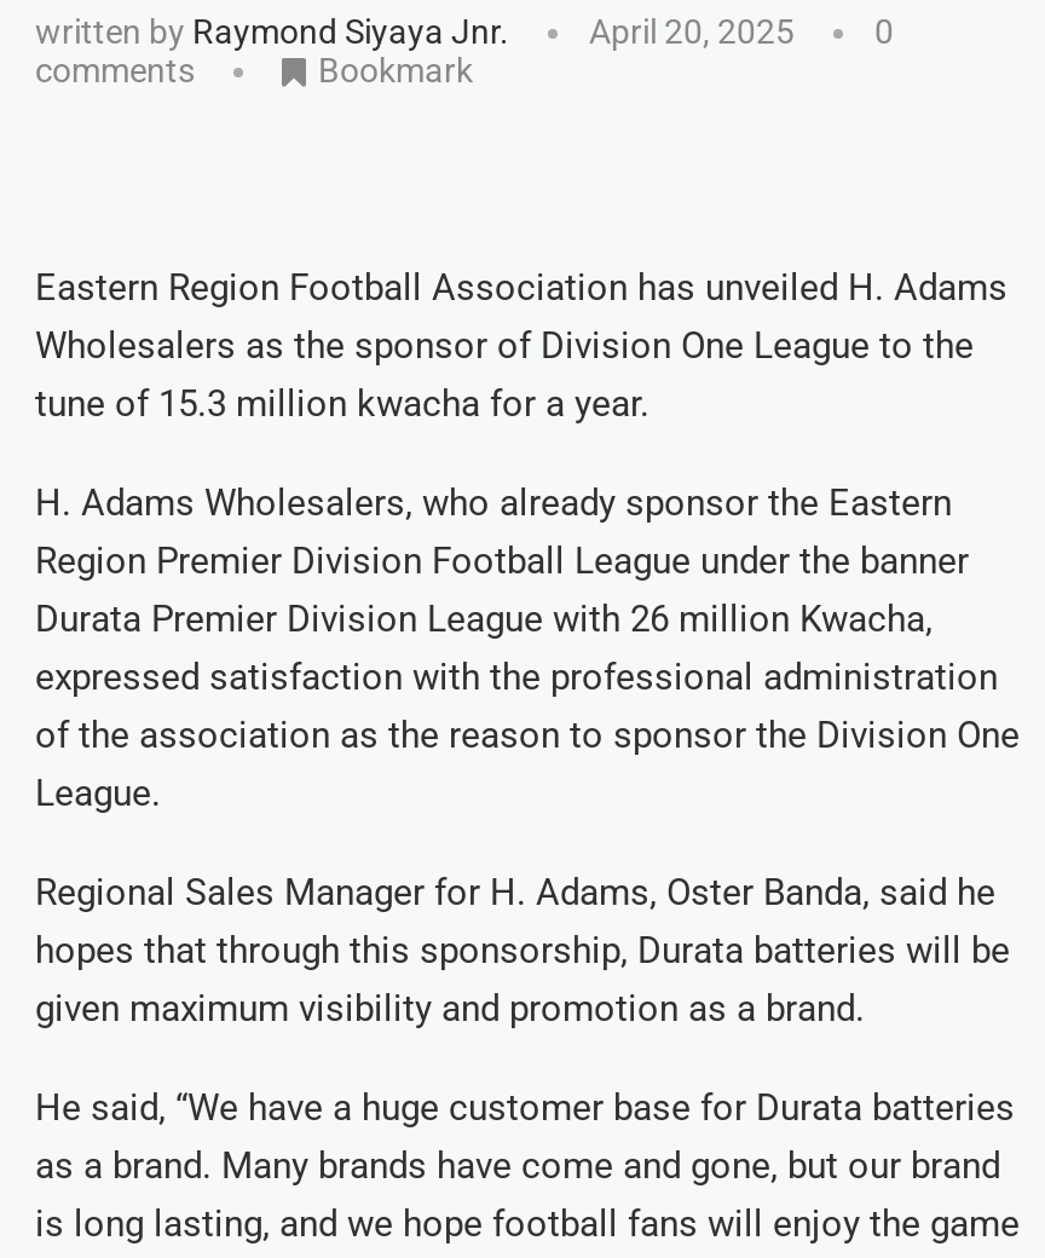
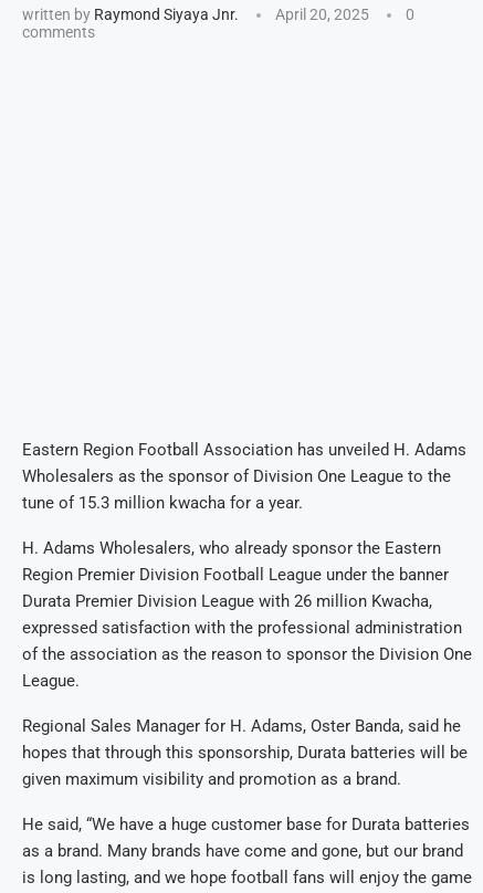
[318,51,473,90] Bookmark -> none

